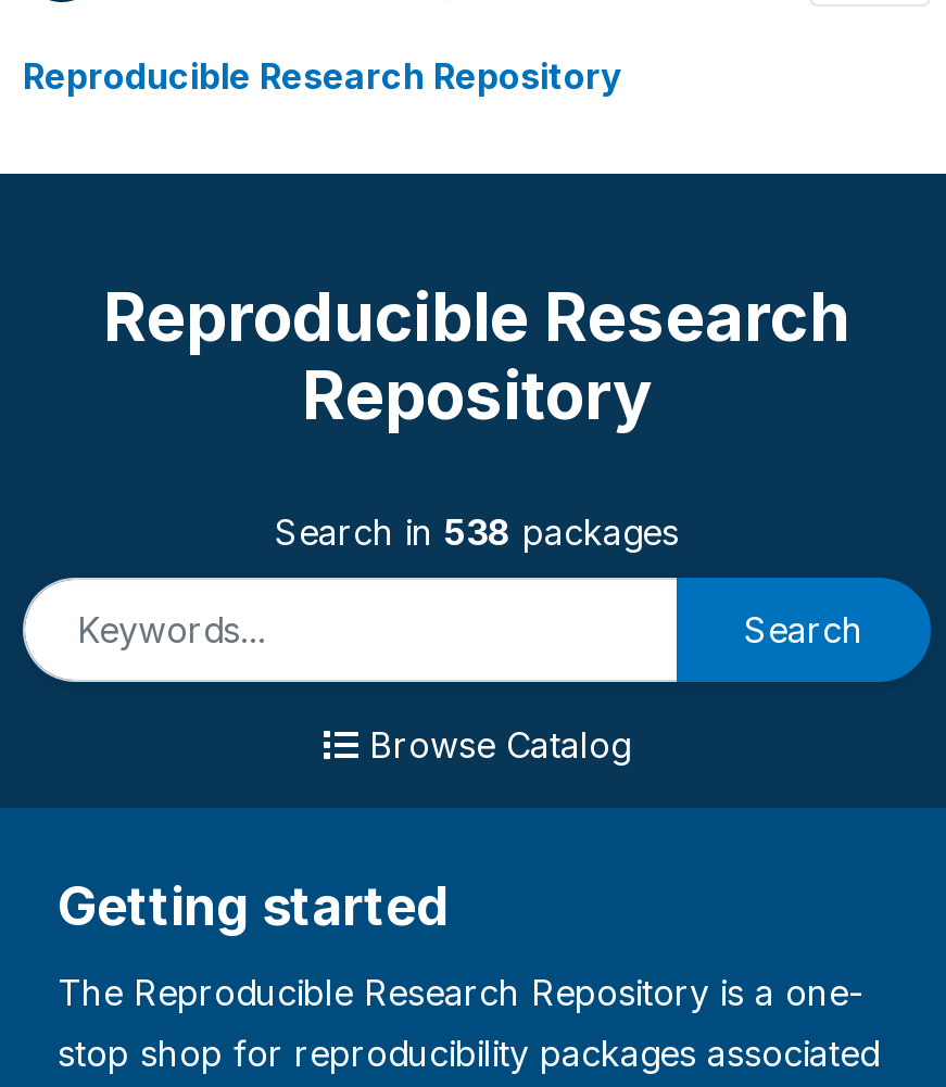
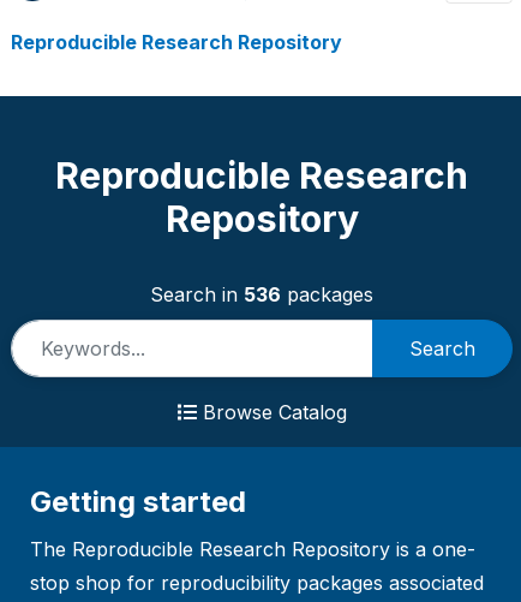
[275,510,679,554] Search in 538 packages -> [150,282,373,306] Search in 536 packages

